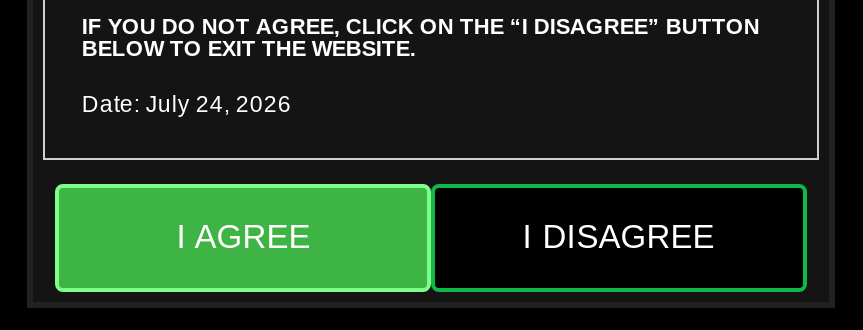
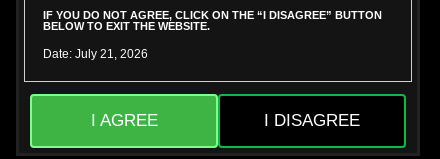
[82,91,292,117] Date: July 24, 2026 -> [43,47,148,60] Date: July 21, 2026

